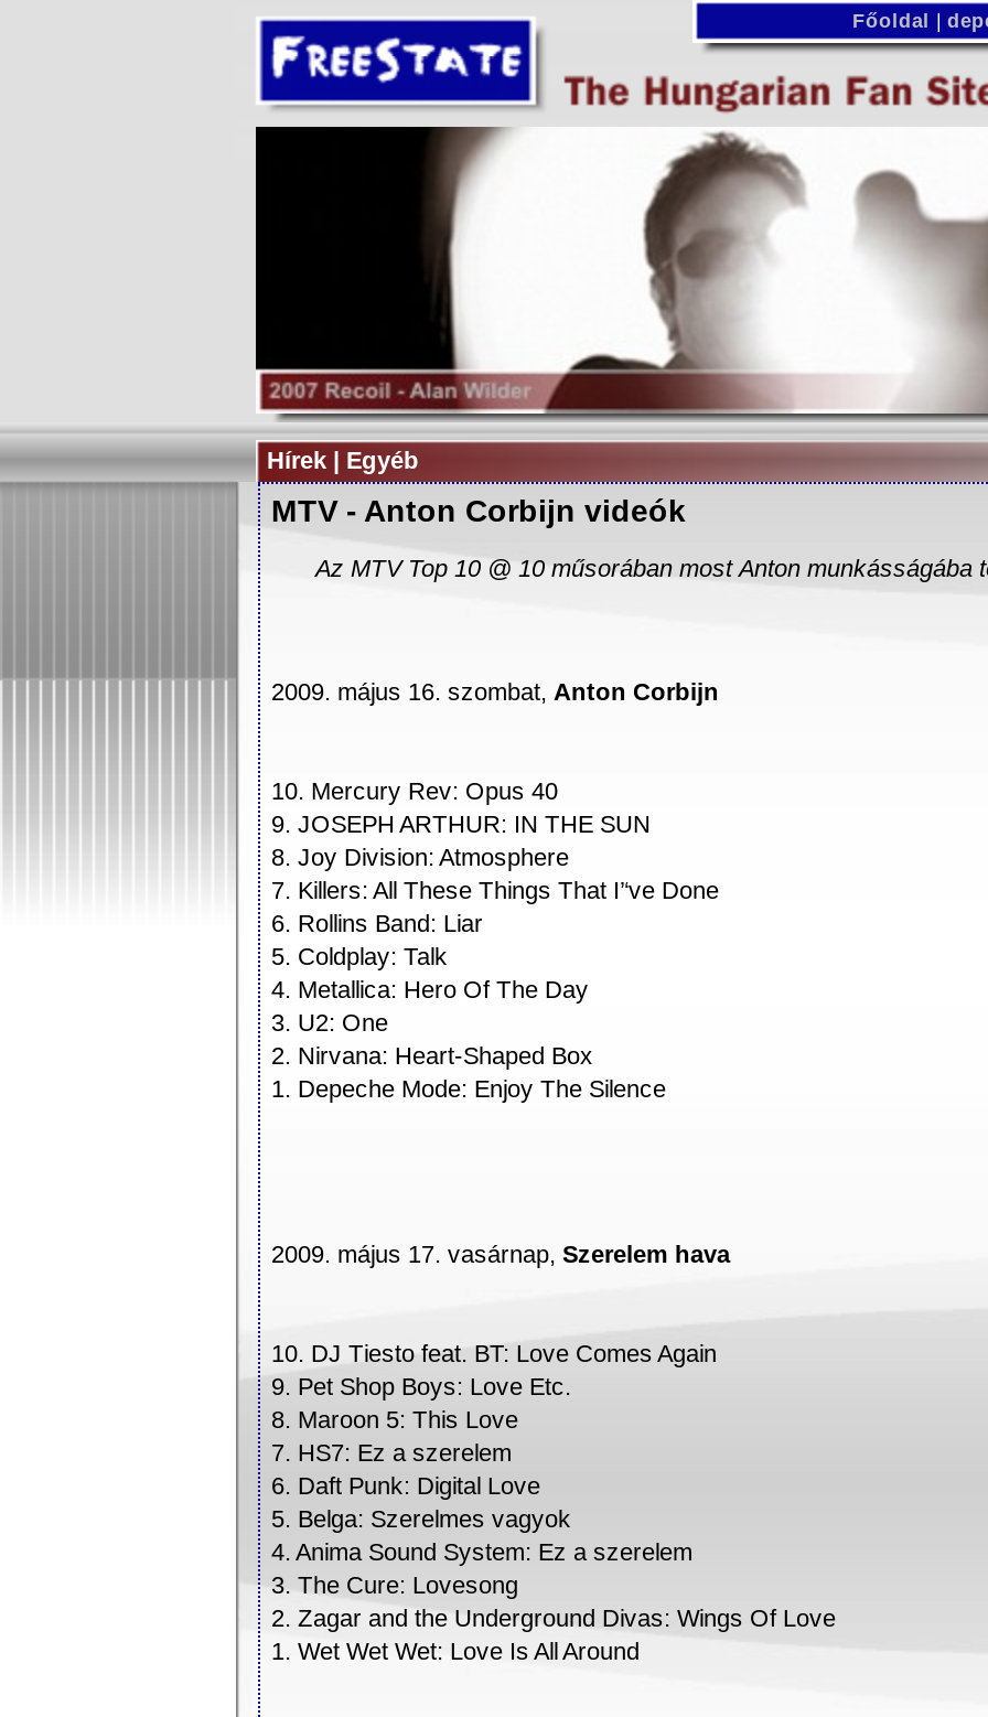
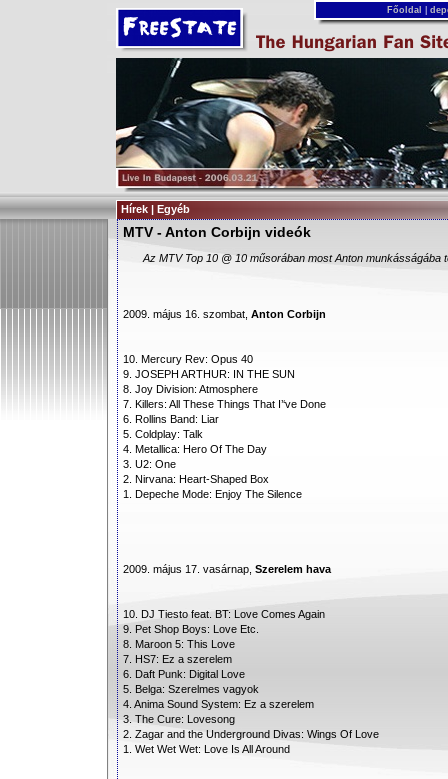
[254,127,981,414] [image] -> [116,57,445,189] [image]

